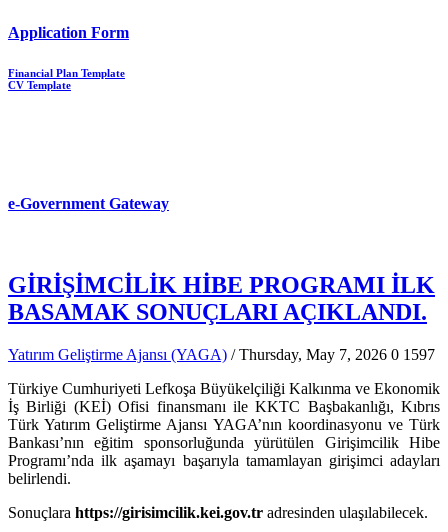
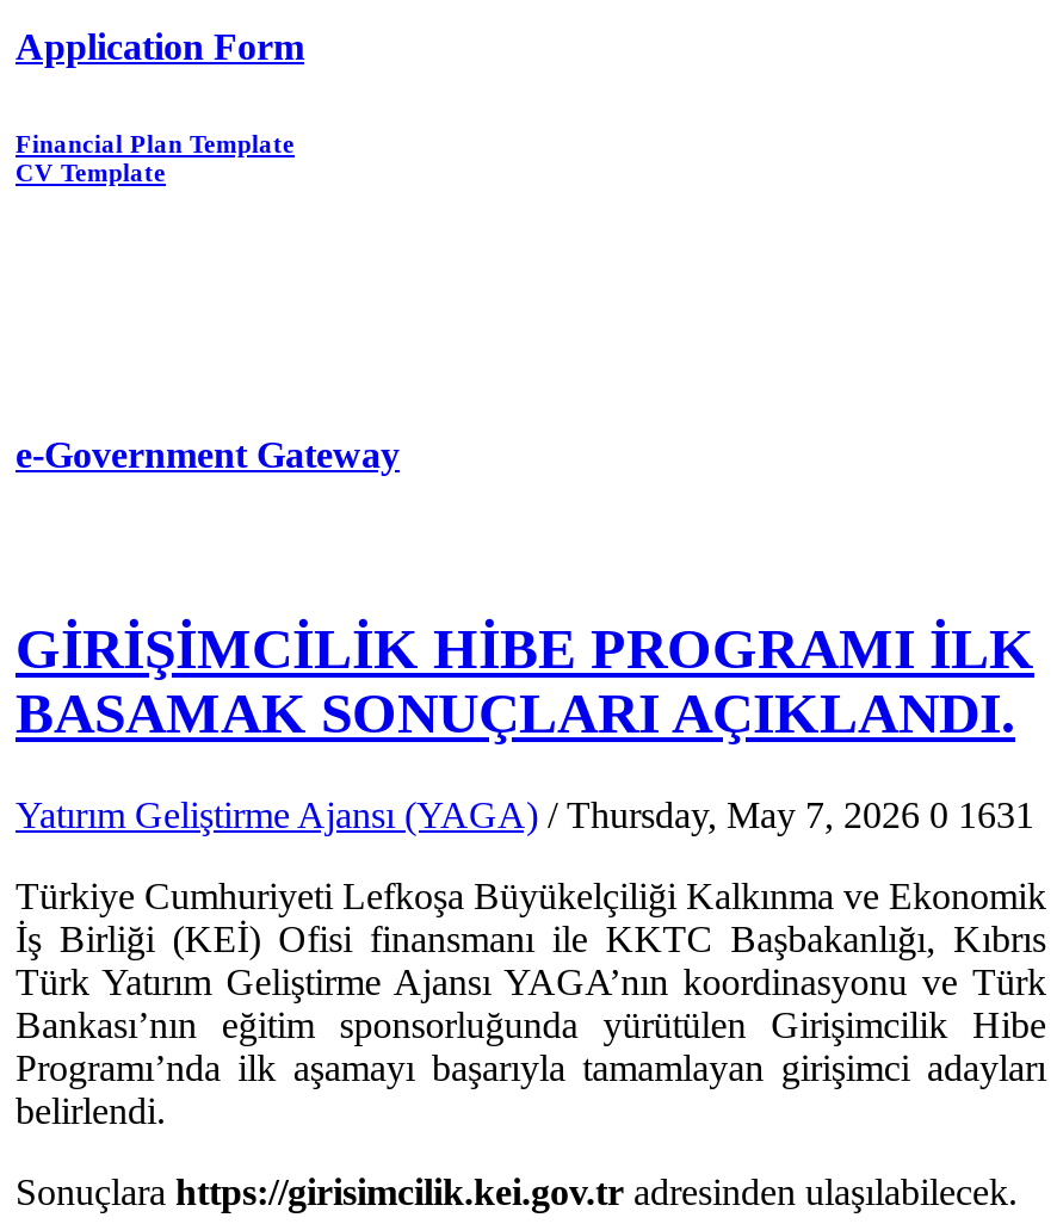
[8,346,435,363] Yatırım Geliştirme Ajansı (YAGA) / Thursday, May 7, 2026 0 1597 -> [16,794,1034,835] Yatırım Geliştirme Ajansı (YAGA) / Thursday, May 7, 2026 0 1631

